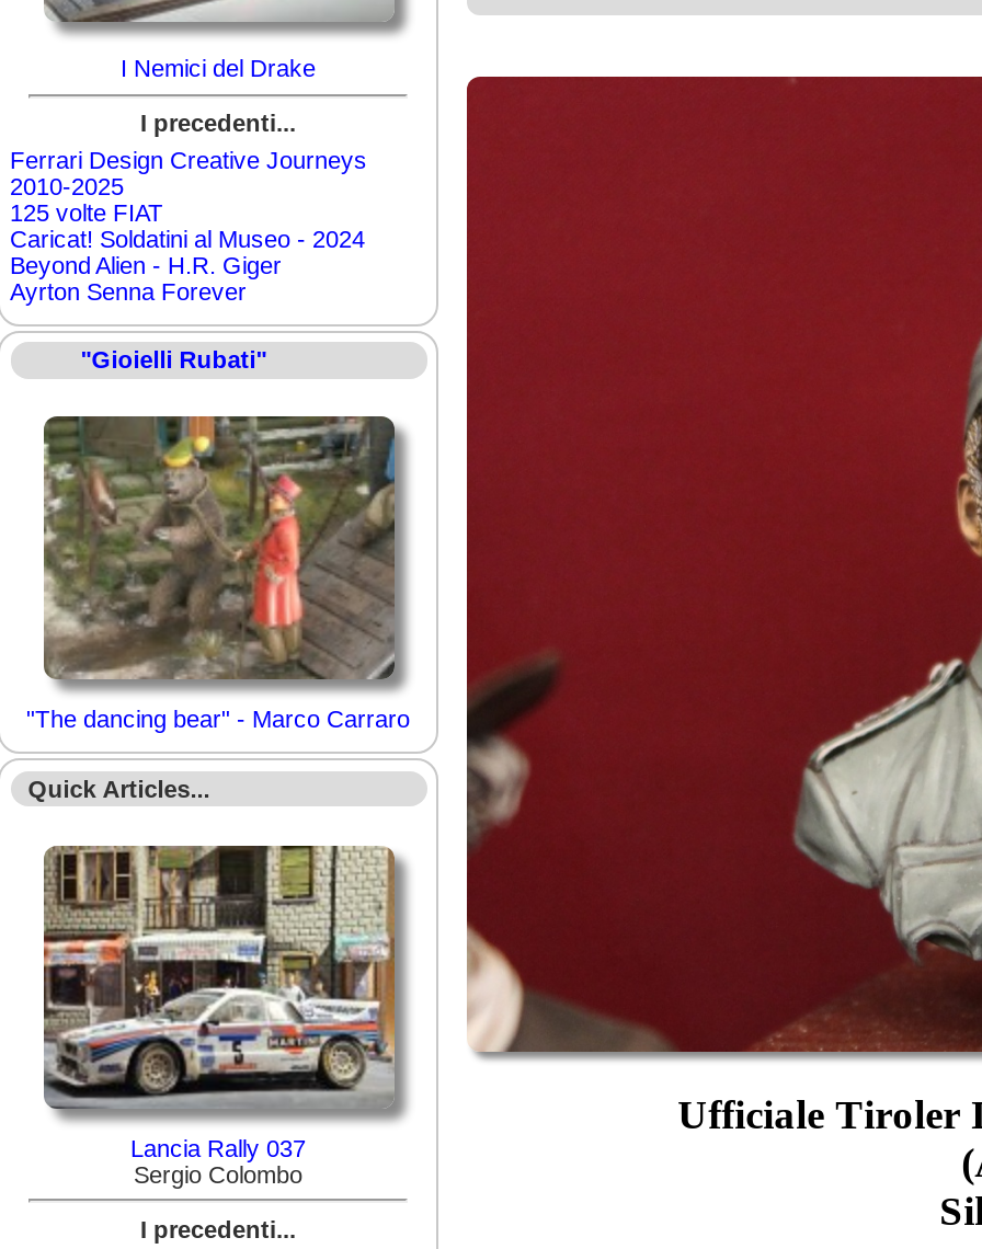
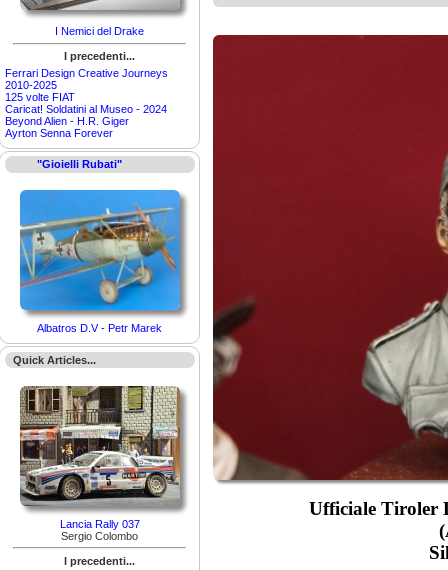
[26,414,410,732] [image] | "The dancing bear" - Marco Carraro -> [19,189,181,334] [image] | Albatros D.V - Petr Marek

